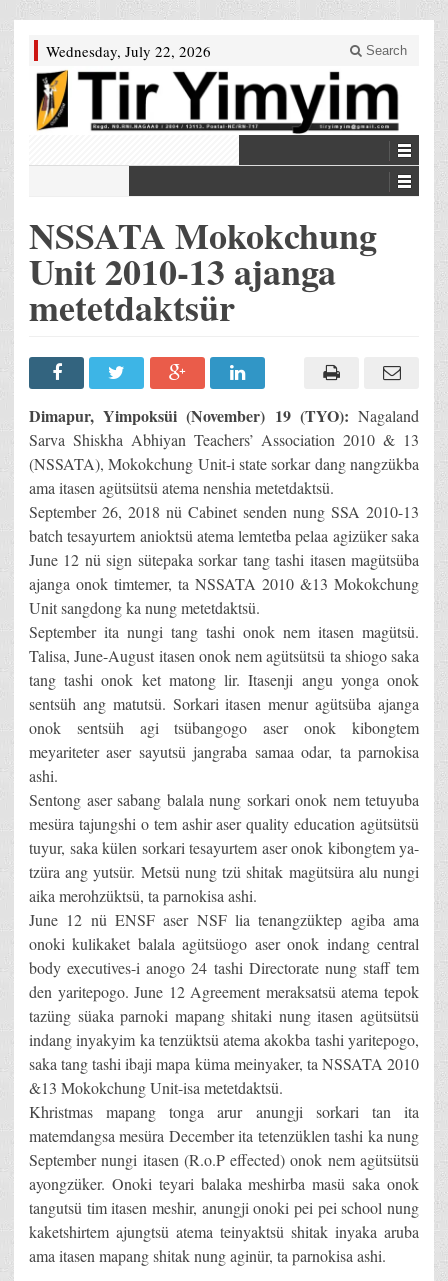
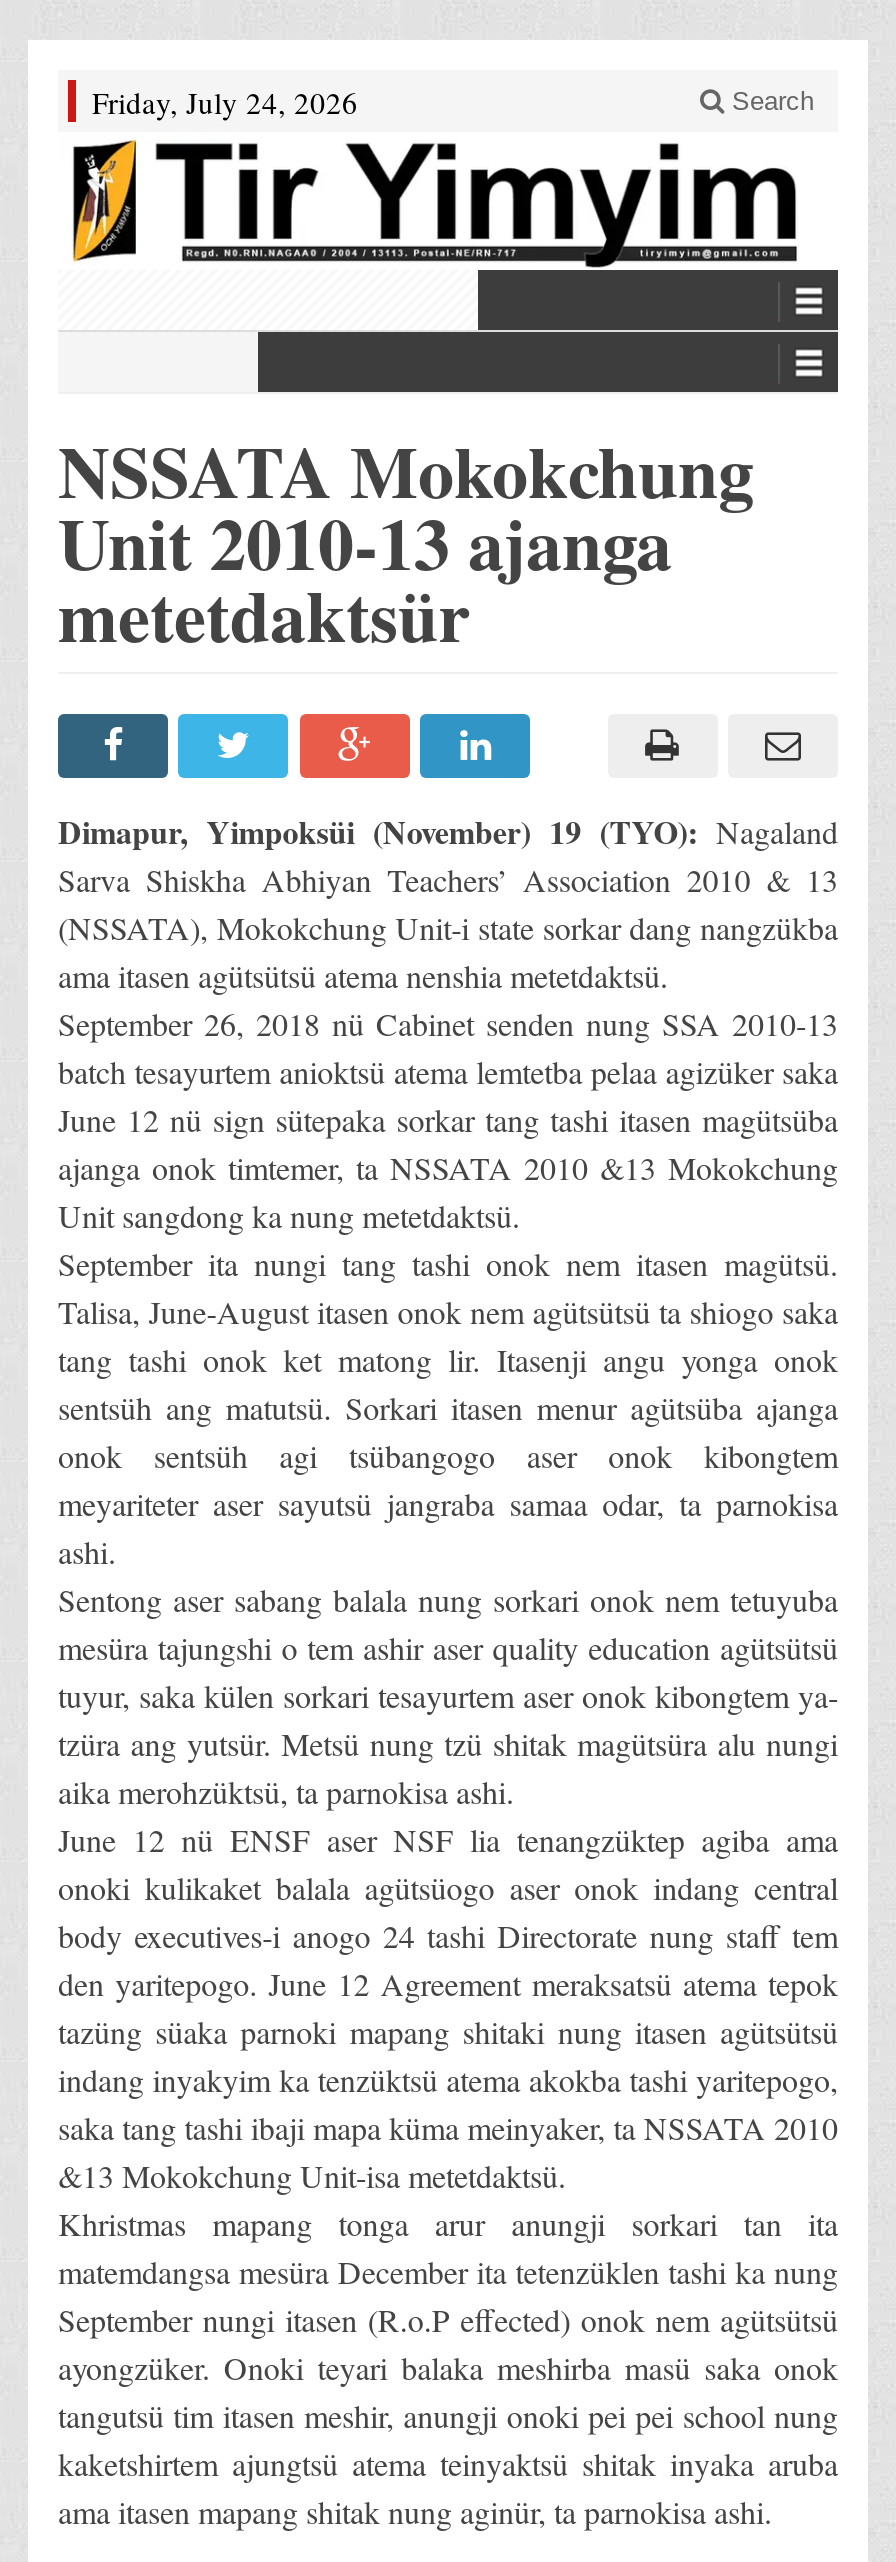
[46,41,211,61] Wednesday, July 22, 2026 -> [92,82,358,122] Friday, July 24, 2026

